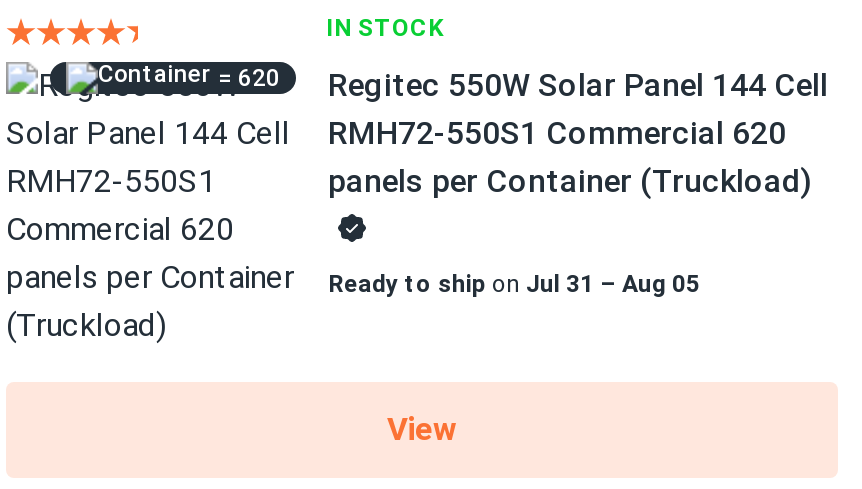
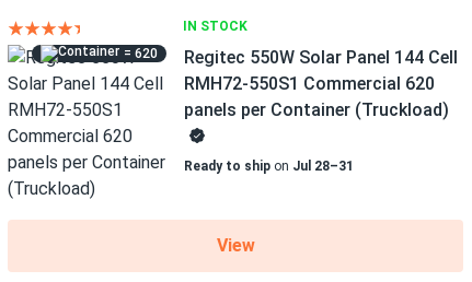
[328,270,700,298] Ready to ship on Jul 31 – Aug 05 -> [184,158,354,174] Ready to ship on Jul 28–31

